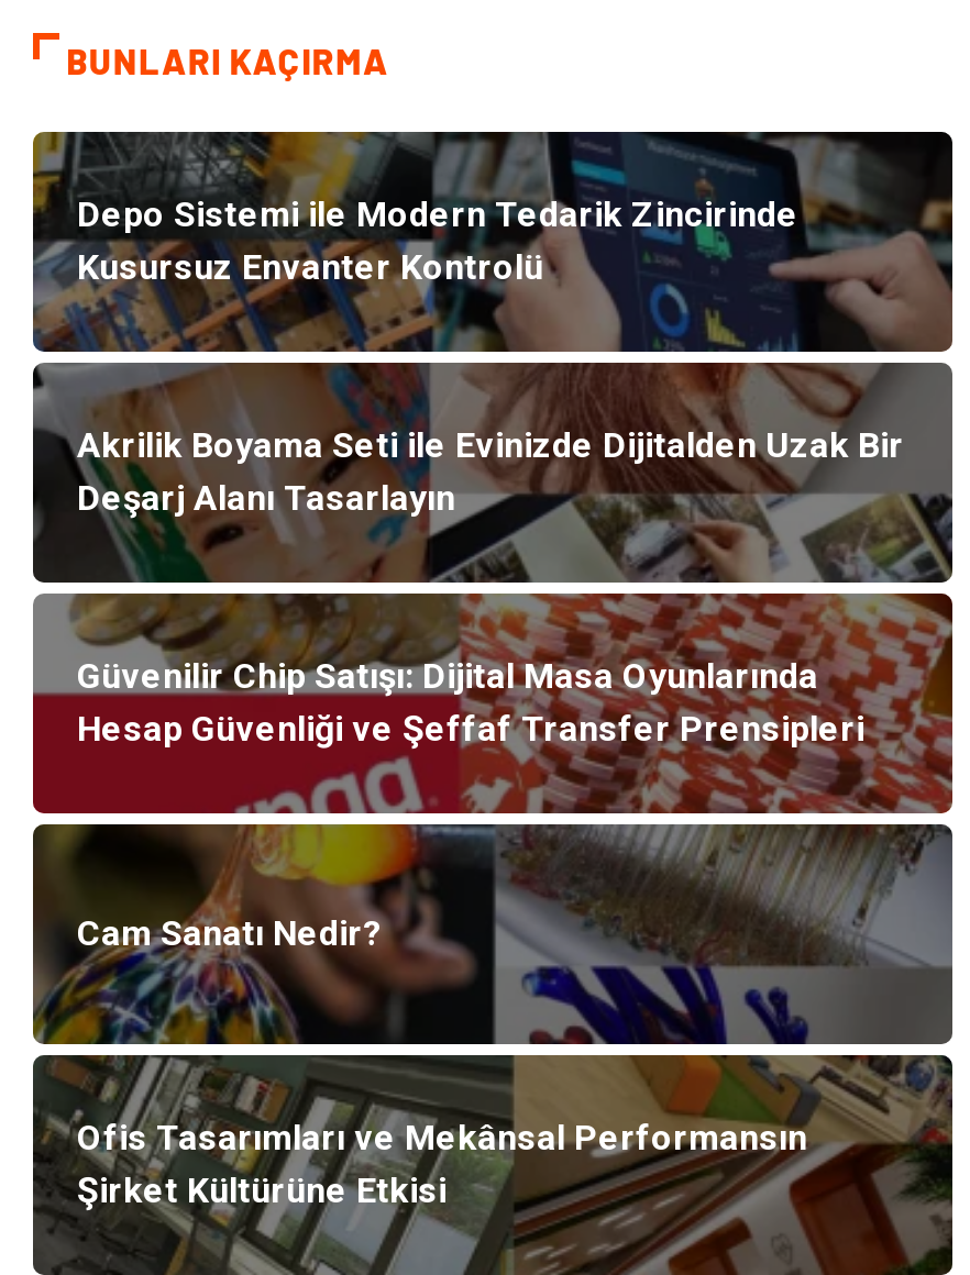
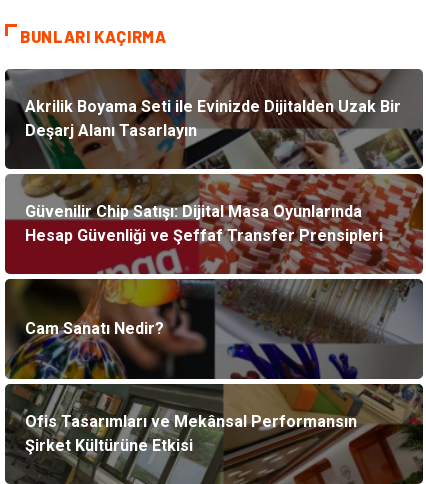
[31,132,952,354] [image] | Depo Sistemi ile Modern Tedarik Zincirinde | Kusursuz Envanter Kontrolü -> none

